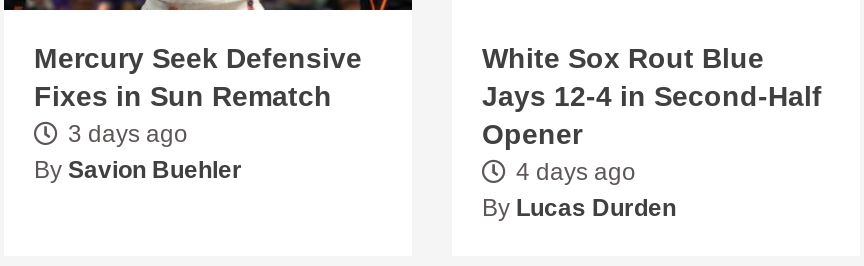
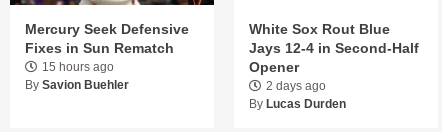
[68,120,188,148] 3 days ago -> [42,60,114,74] 15 hours ago
[516,158,636,186] 4 days ago -> [266,79,326,93] 2 days ago

